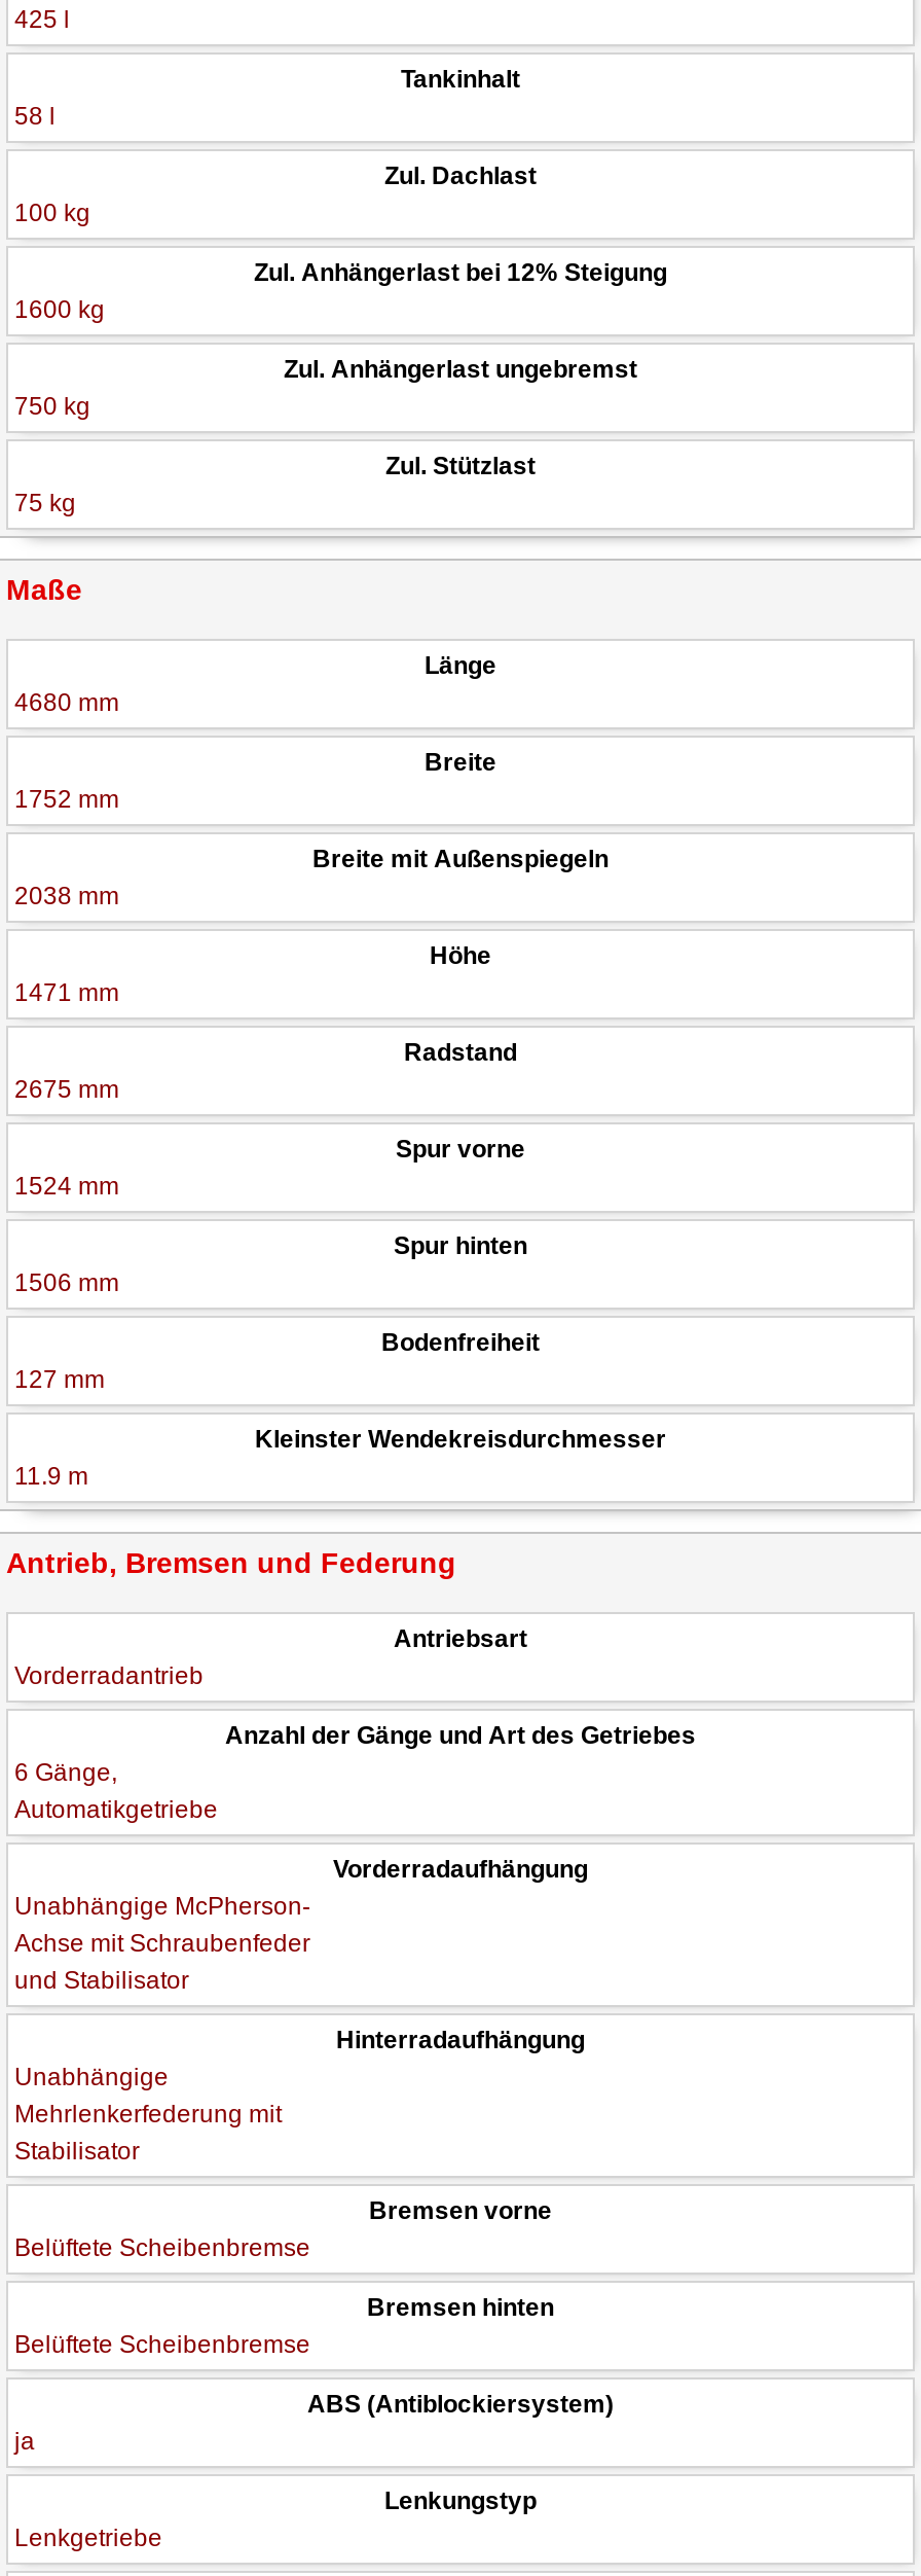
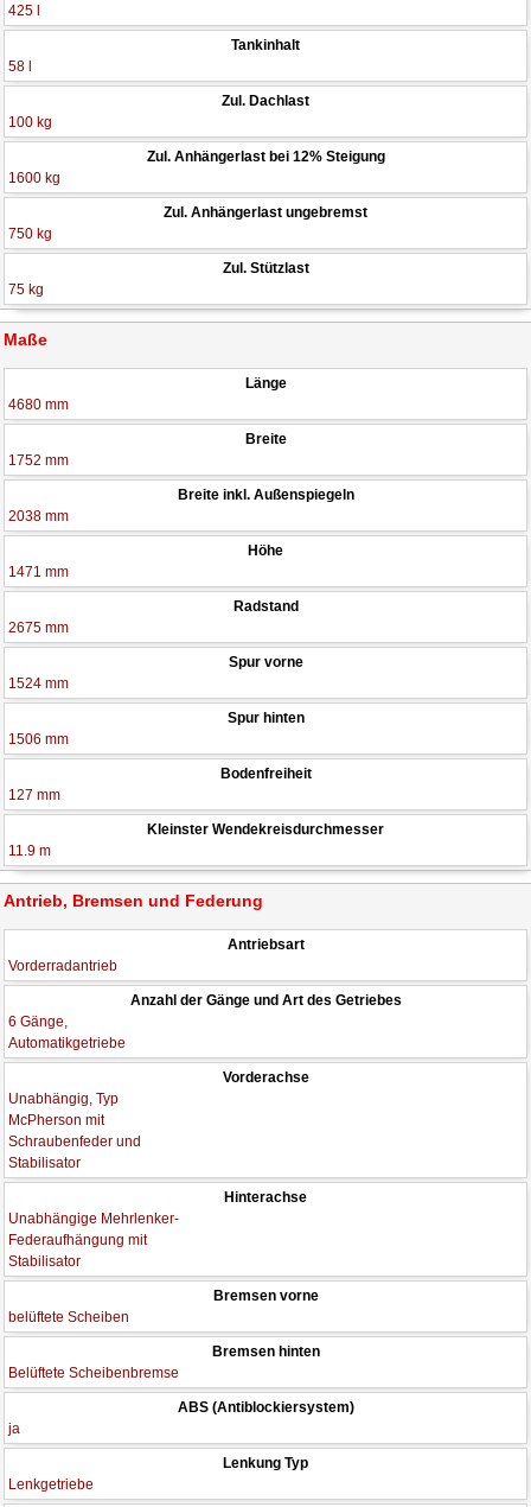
[312,844,609,872] Breite mit Außenspiegeln -> [177,487,354,503] Breite inkl. Außenspiegeln
[14,1854,588,1994] Vorderradaufhängung | Unabhängige McPherson- | Achse mit Schraubenfeder | und Stabilisator -> [8,1069,309,1171] Vorderachse | Unabhängig, Typ | McPherson mit | Schraubenfeder und | Stabilisator
[14,2025,585,2127] Hinterradaufhängung | Unabhängige | Mehrlenkerfederung mit -> [8,1189,307,1248] Hinterachse | Unabhängige Mehrlenker- | Federaufhängung mit
[14,2232,310,2261] Belüftete Scheibenbremse -> [8,1309,129,1325] belüftete Scheiben
[384,2485,537,2514] Lenkungstyp -> [223,1455,308,1471] Lenkung Typ

